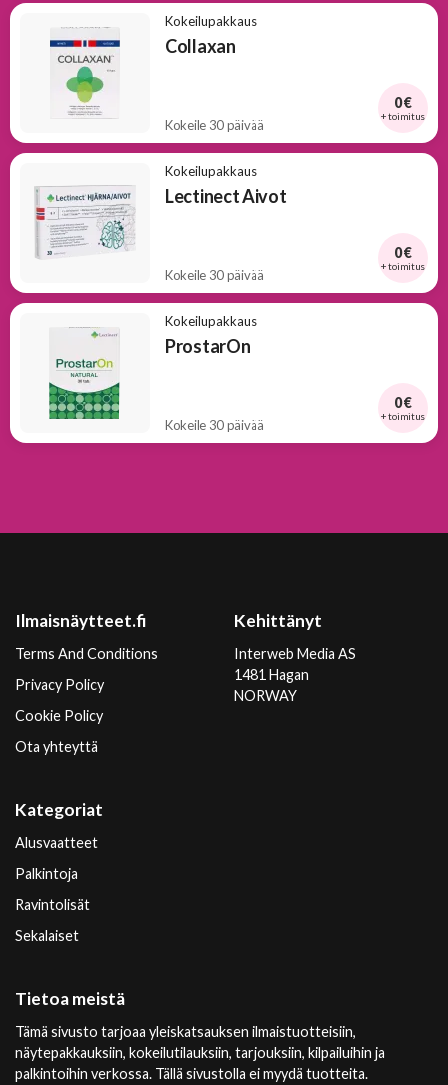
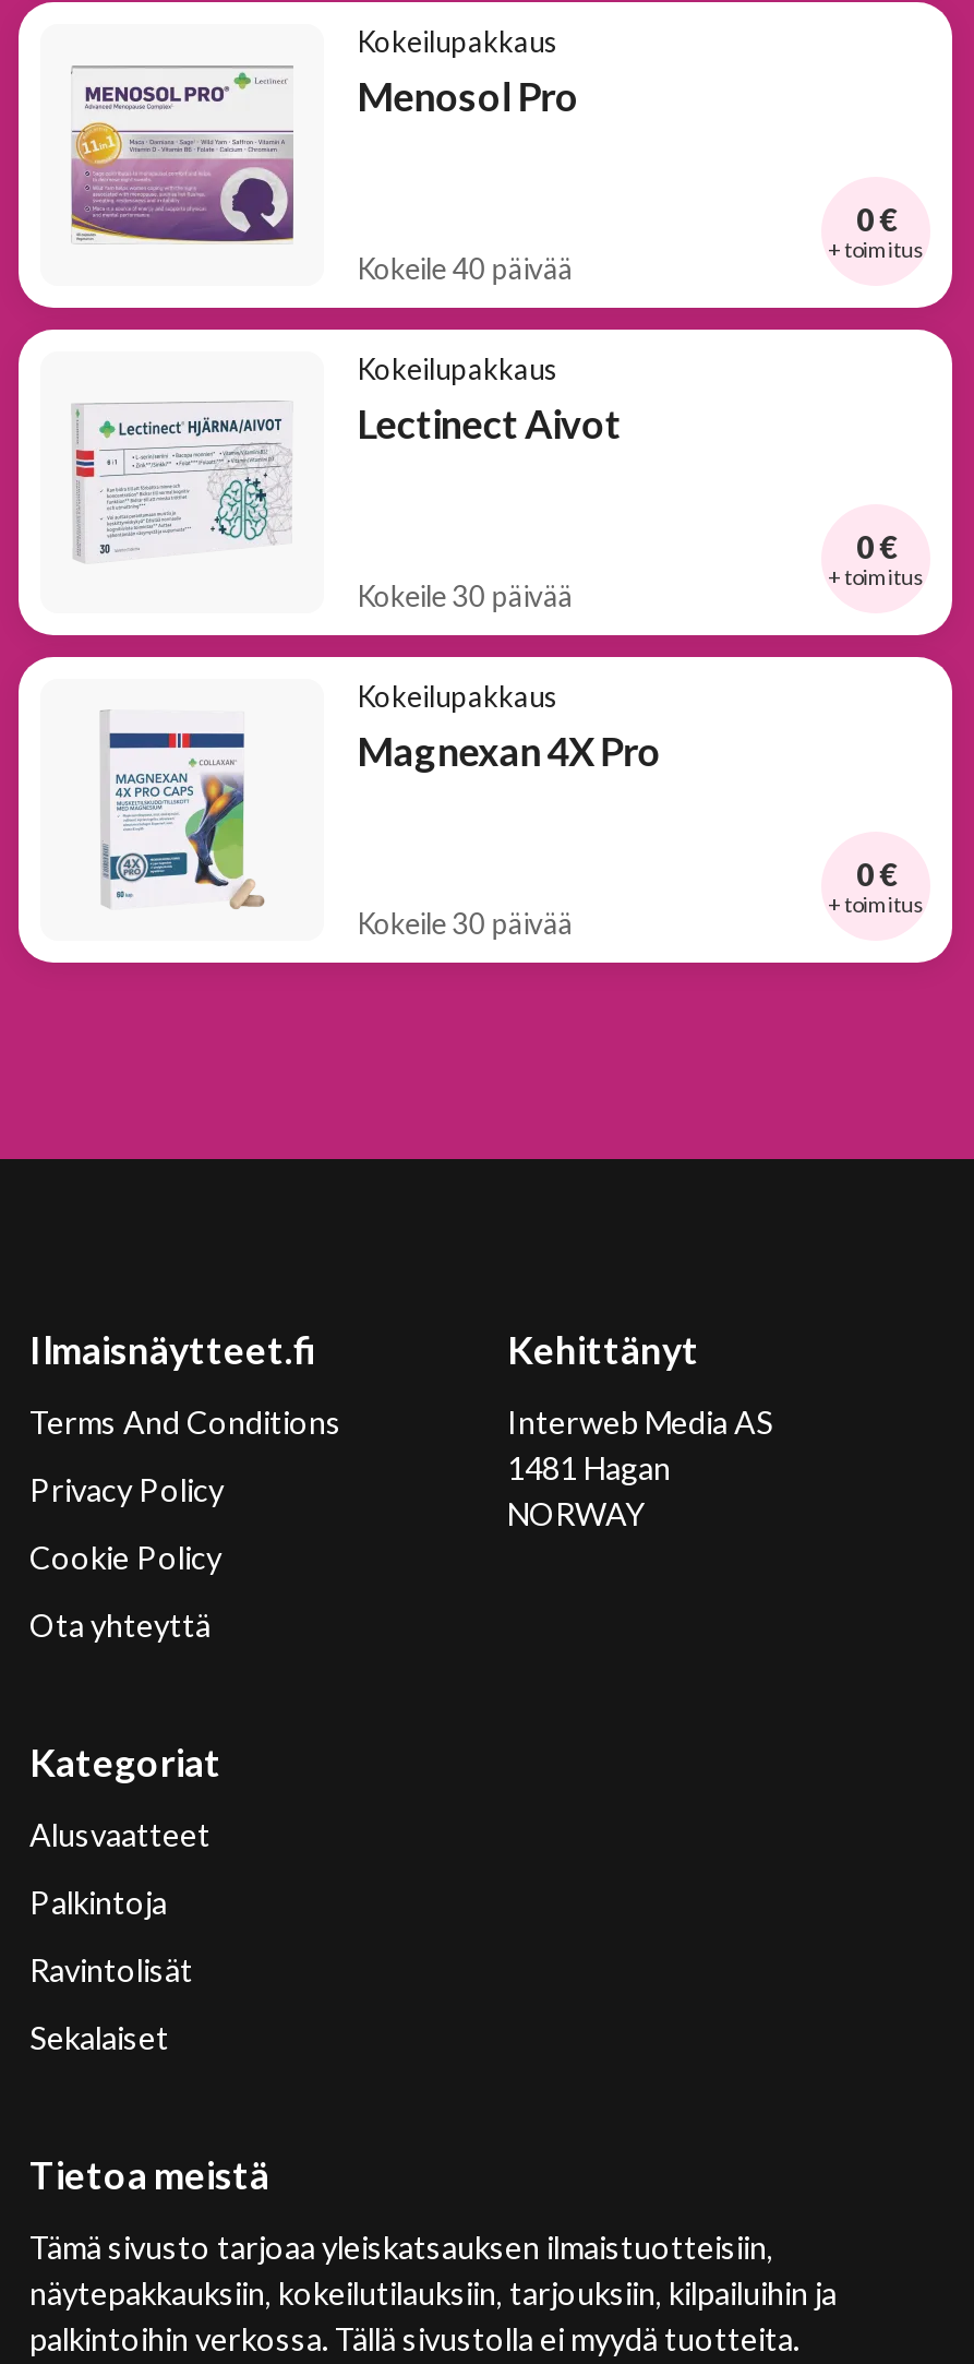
[34,35,236,115] [image] | Collaxan -> [69,65,579,244] [image] | Menosol Pro
[165,117,264,133] Kokeile 30 päivää -> [357,251,572,286] Kokeile 40 päivää
[49,331,122,420] [image] -> [101,720,265,910] [image]
[165,335,250,357] ProstarOn -> [357,727,661,775] Magnexan 4X Pro

